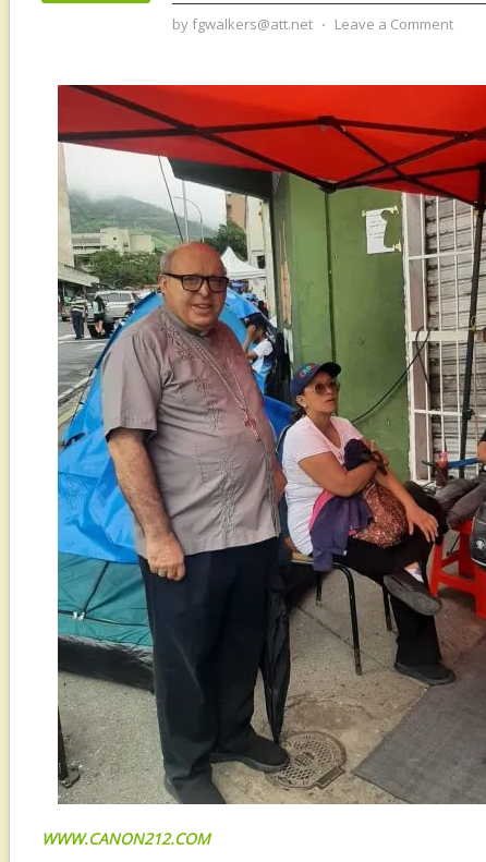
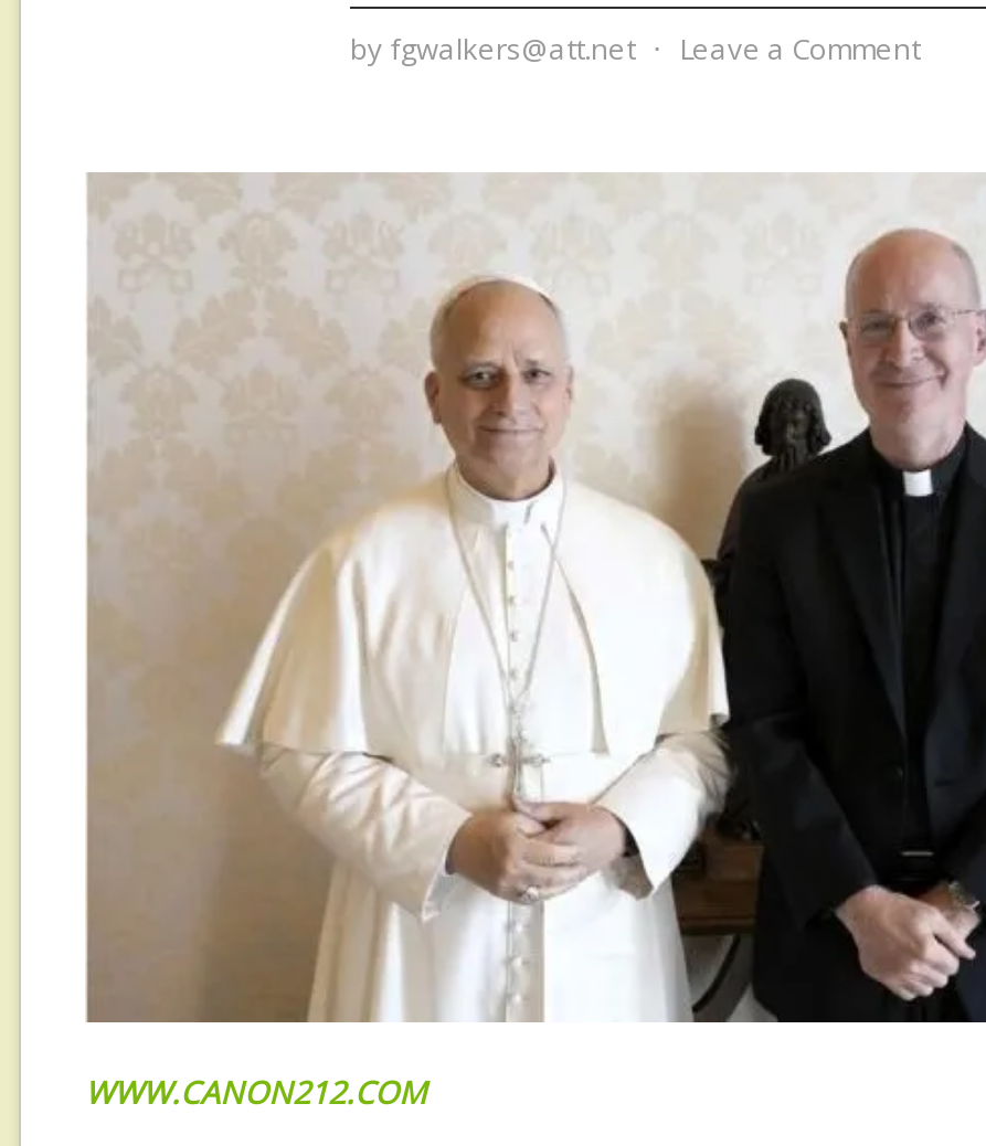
[42,84,483,805] [image] -> [85,172,979,1025] [image]

